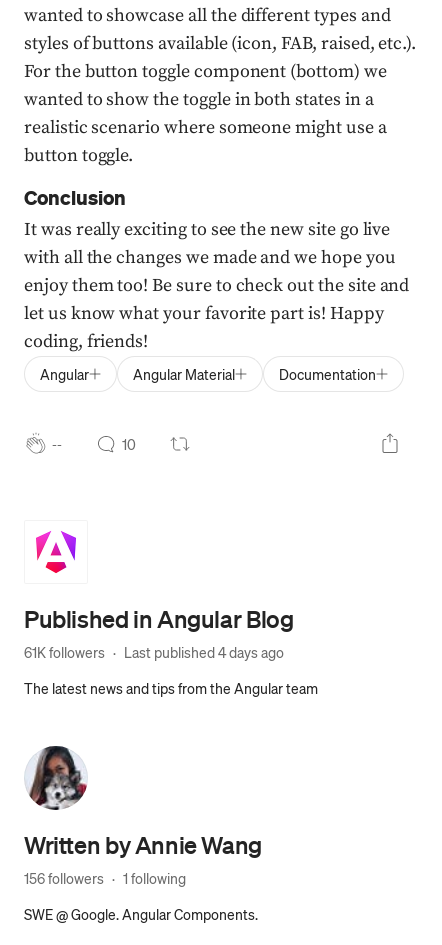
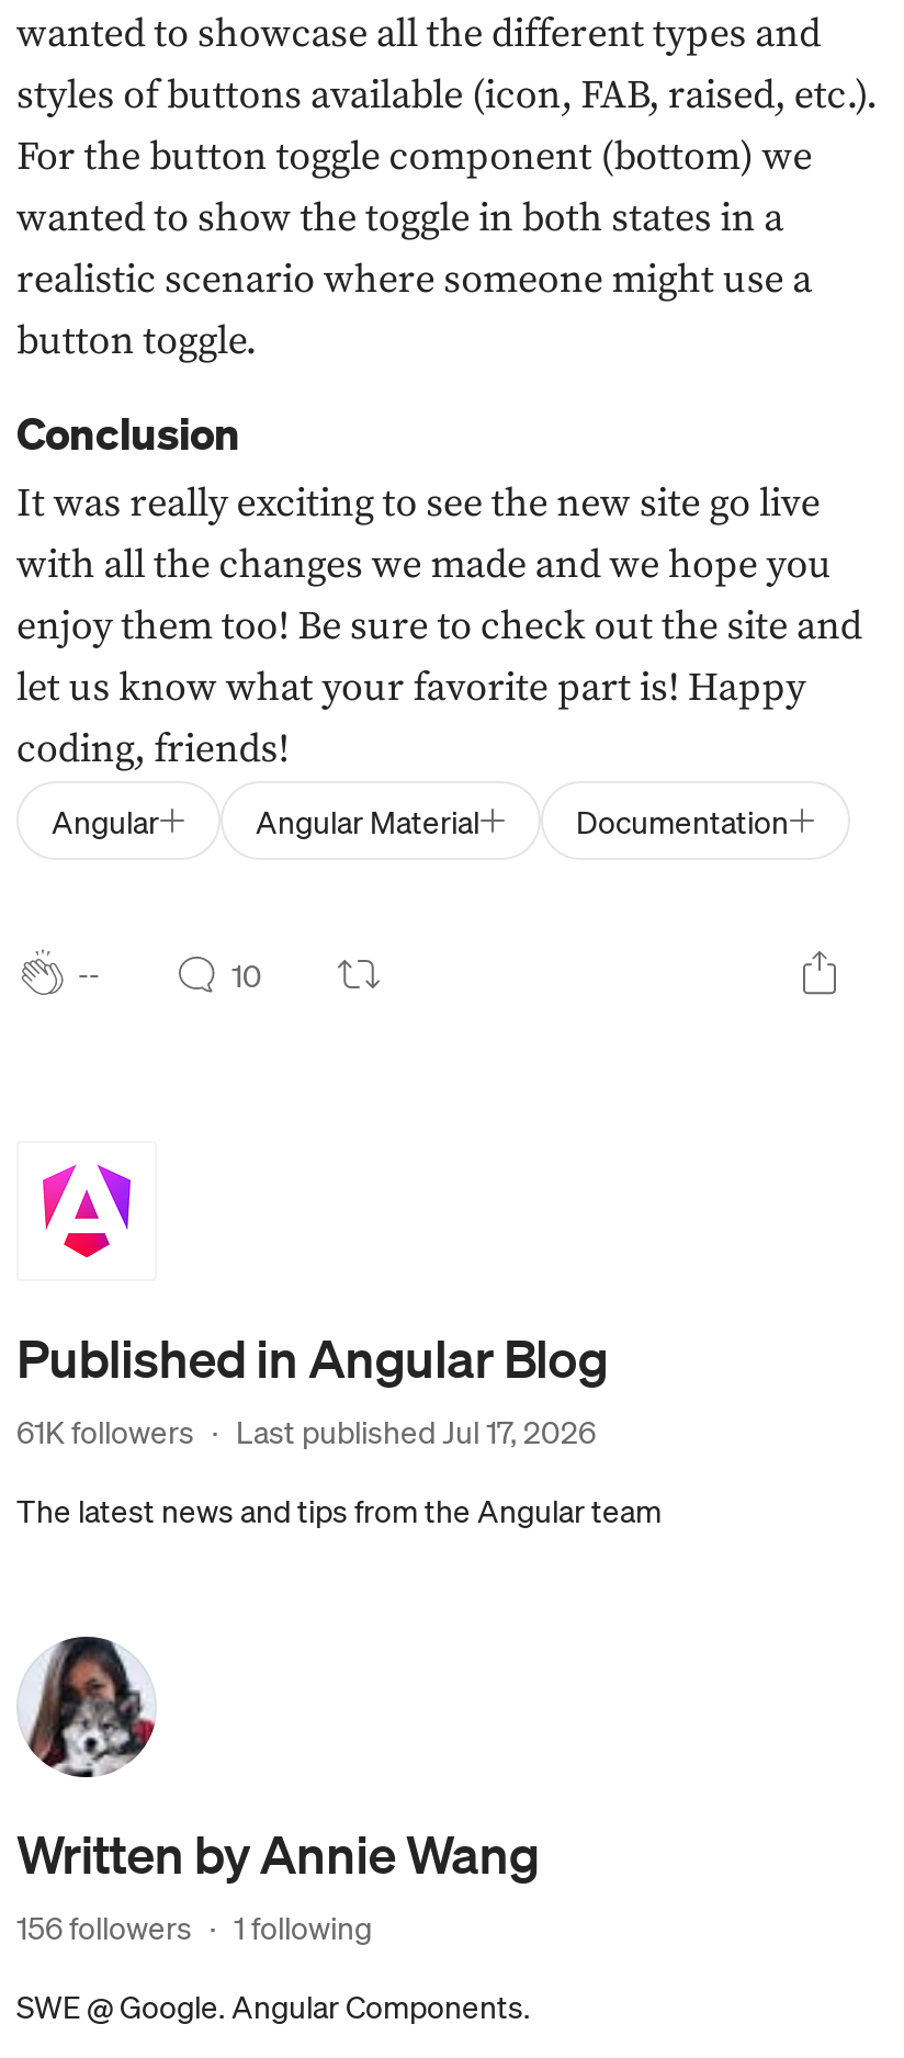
[24,642,284,660] 61K followers · Last published 4 days ago -> [16,1410,596,1449] 61K followers · Last published Jul 17, 2026

